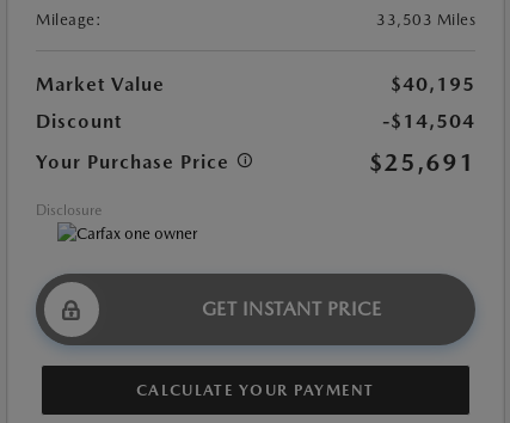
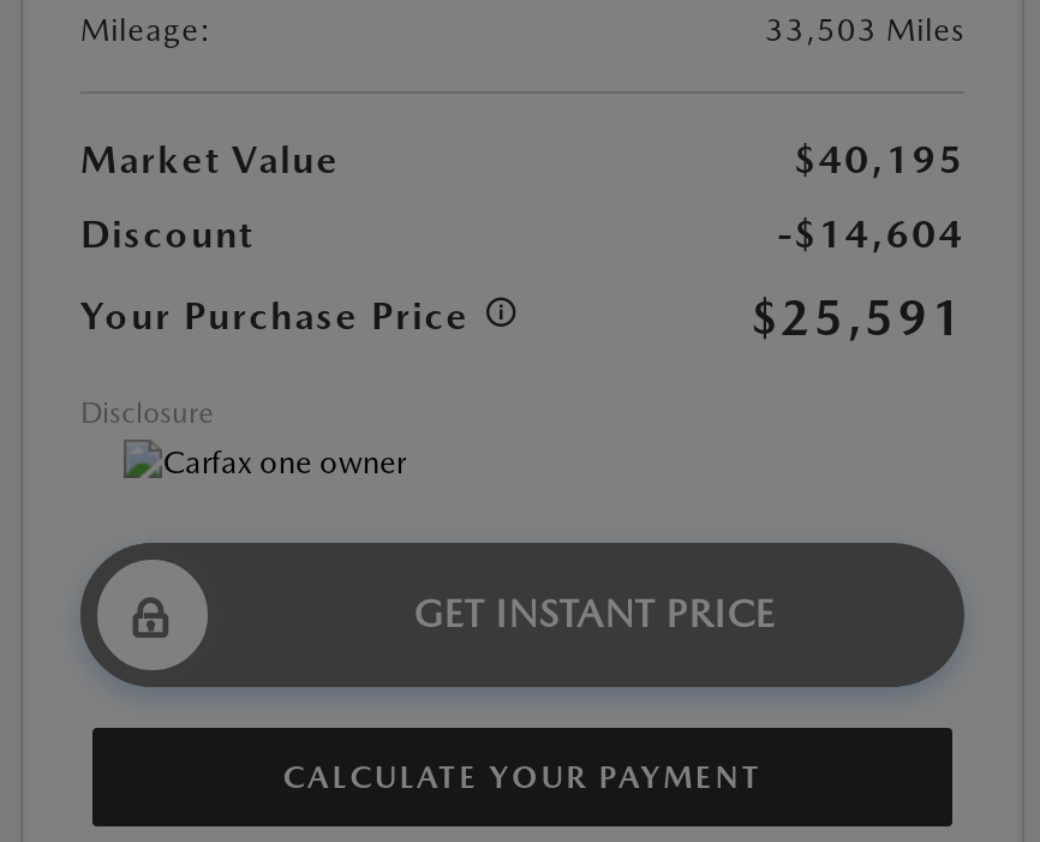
[382,110,475,133] -$14,504 -> [777,213,964,258] -$14,604
[369,148,475,177] $25,691 -> [751,290,964,347] $25,591

